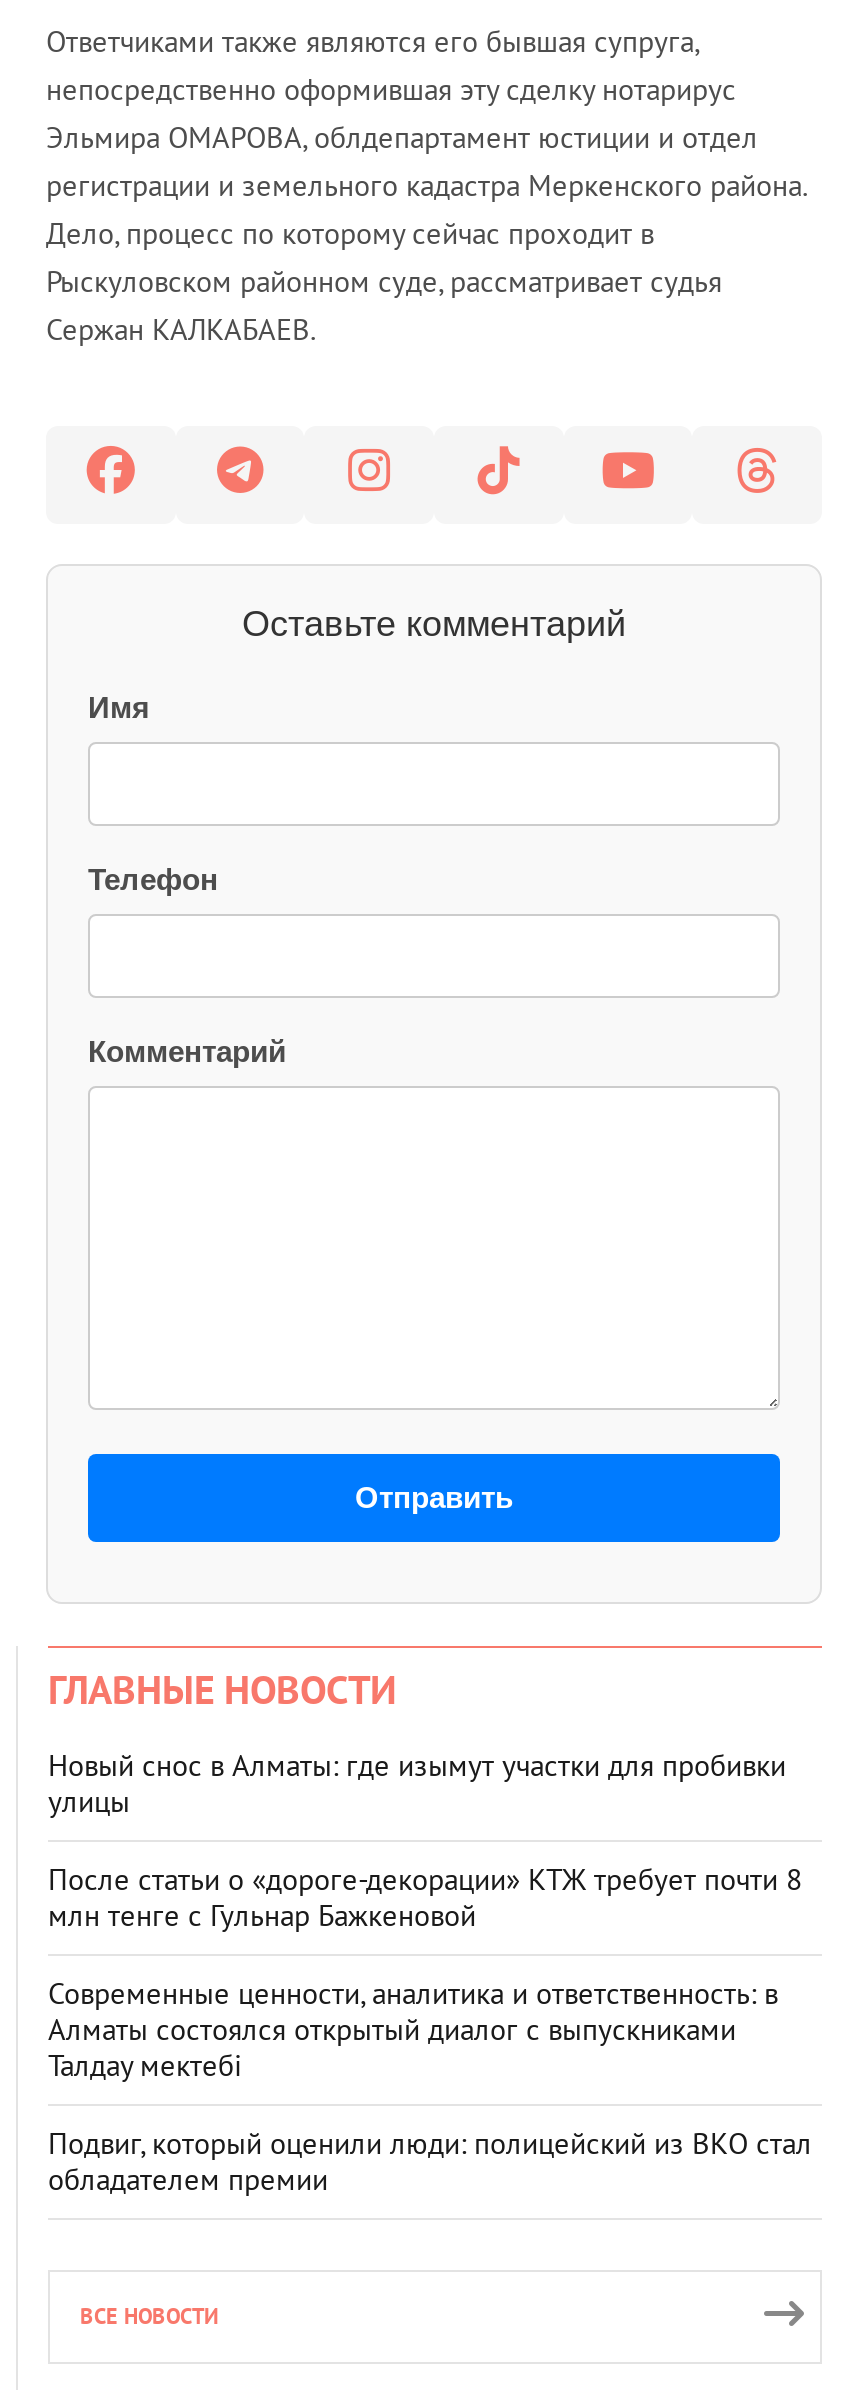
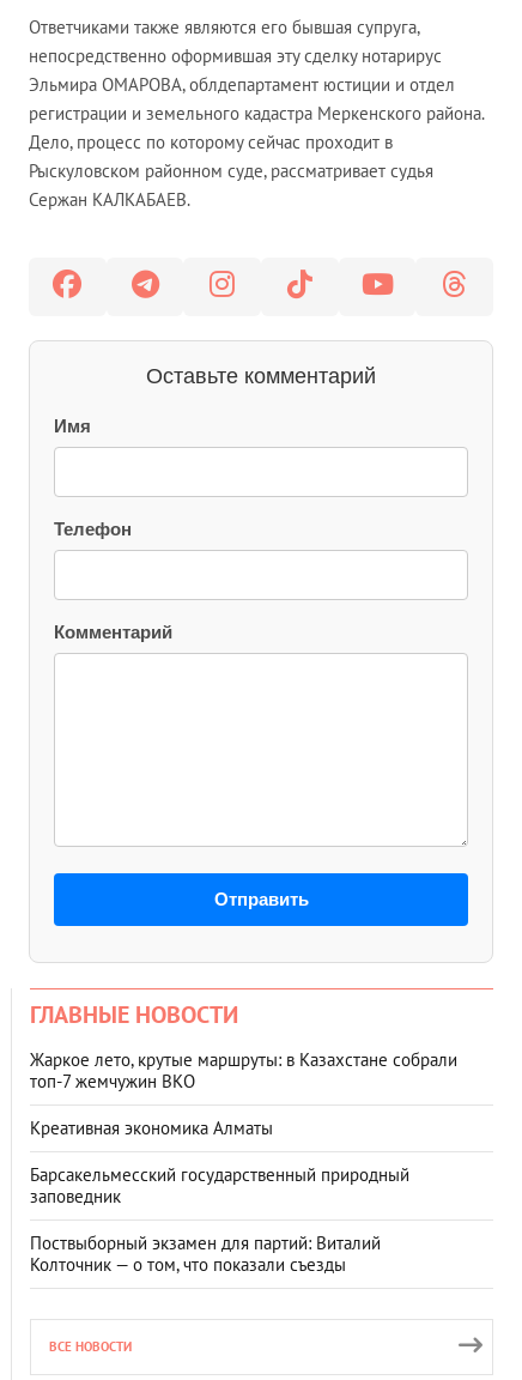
[48,1745,786,1819] Новый снос в Алматы: где изымут участки для пробивки | улицы -> [30,1048,457,1092] Жаркое лето, крутые маршруты: в Казахстане собрали | топ‑7 жемчужин ВКО
[48,1859,802,1933] После статьи о «дороге-декорации» КТЖ требует почти 8 | млн тенге с Гульнар Бажкеновой -> [30,1116,273,1139] Креативная экономика Алматы
[48,1973,778,2083] Современные ценности, аналитика и ответственность: в | Алматы состоялся открытый диалог с выпускниками | Талдау мектебі -> [30,1163,409,1207] Барсакельмесский государственный природный | заповедник
[48,2123,812,2197] Подвиг, который оценили люди: полицейский из ВКО стал | обладателем премии -> [30,1231,381,1275] Поствыборный экзамен для партий: Виталий | Колточник — о том, что показали съезды

